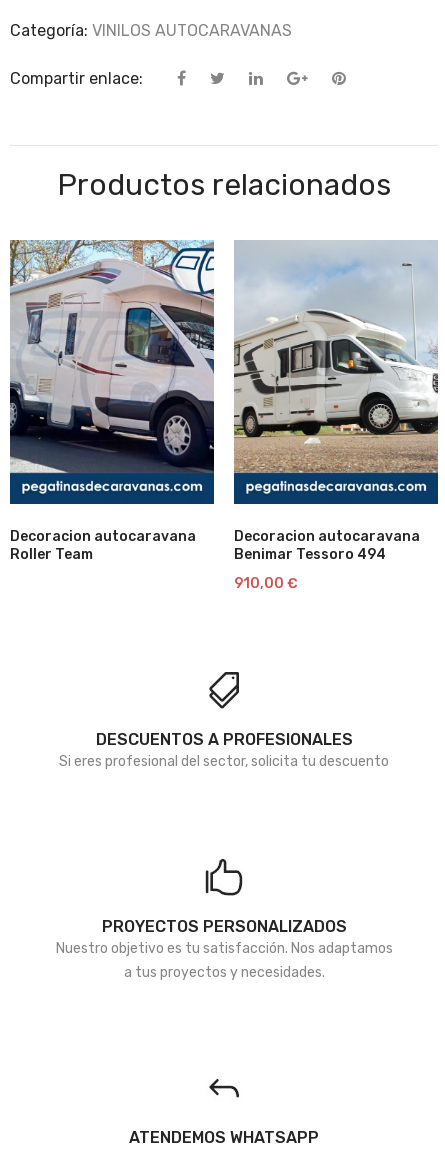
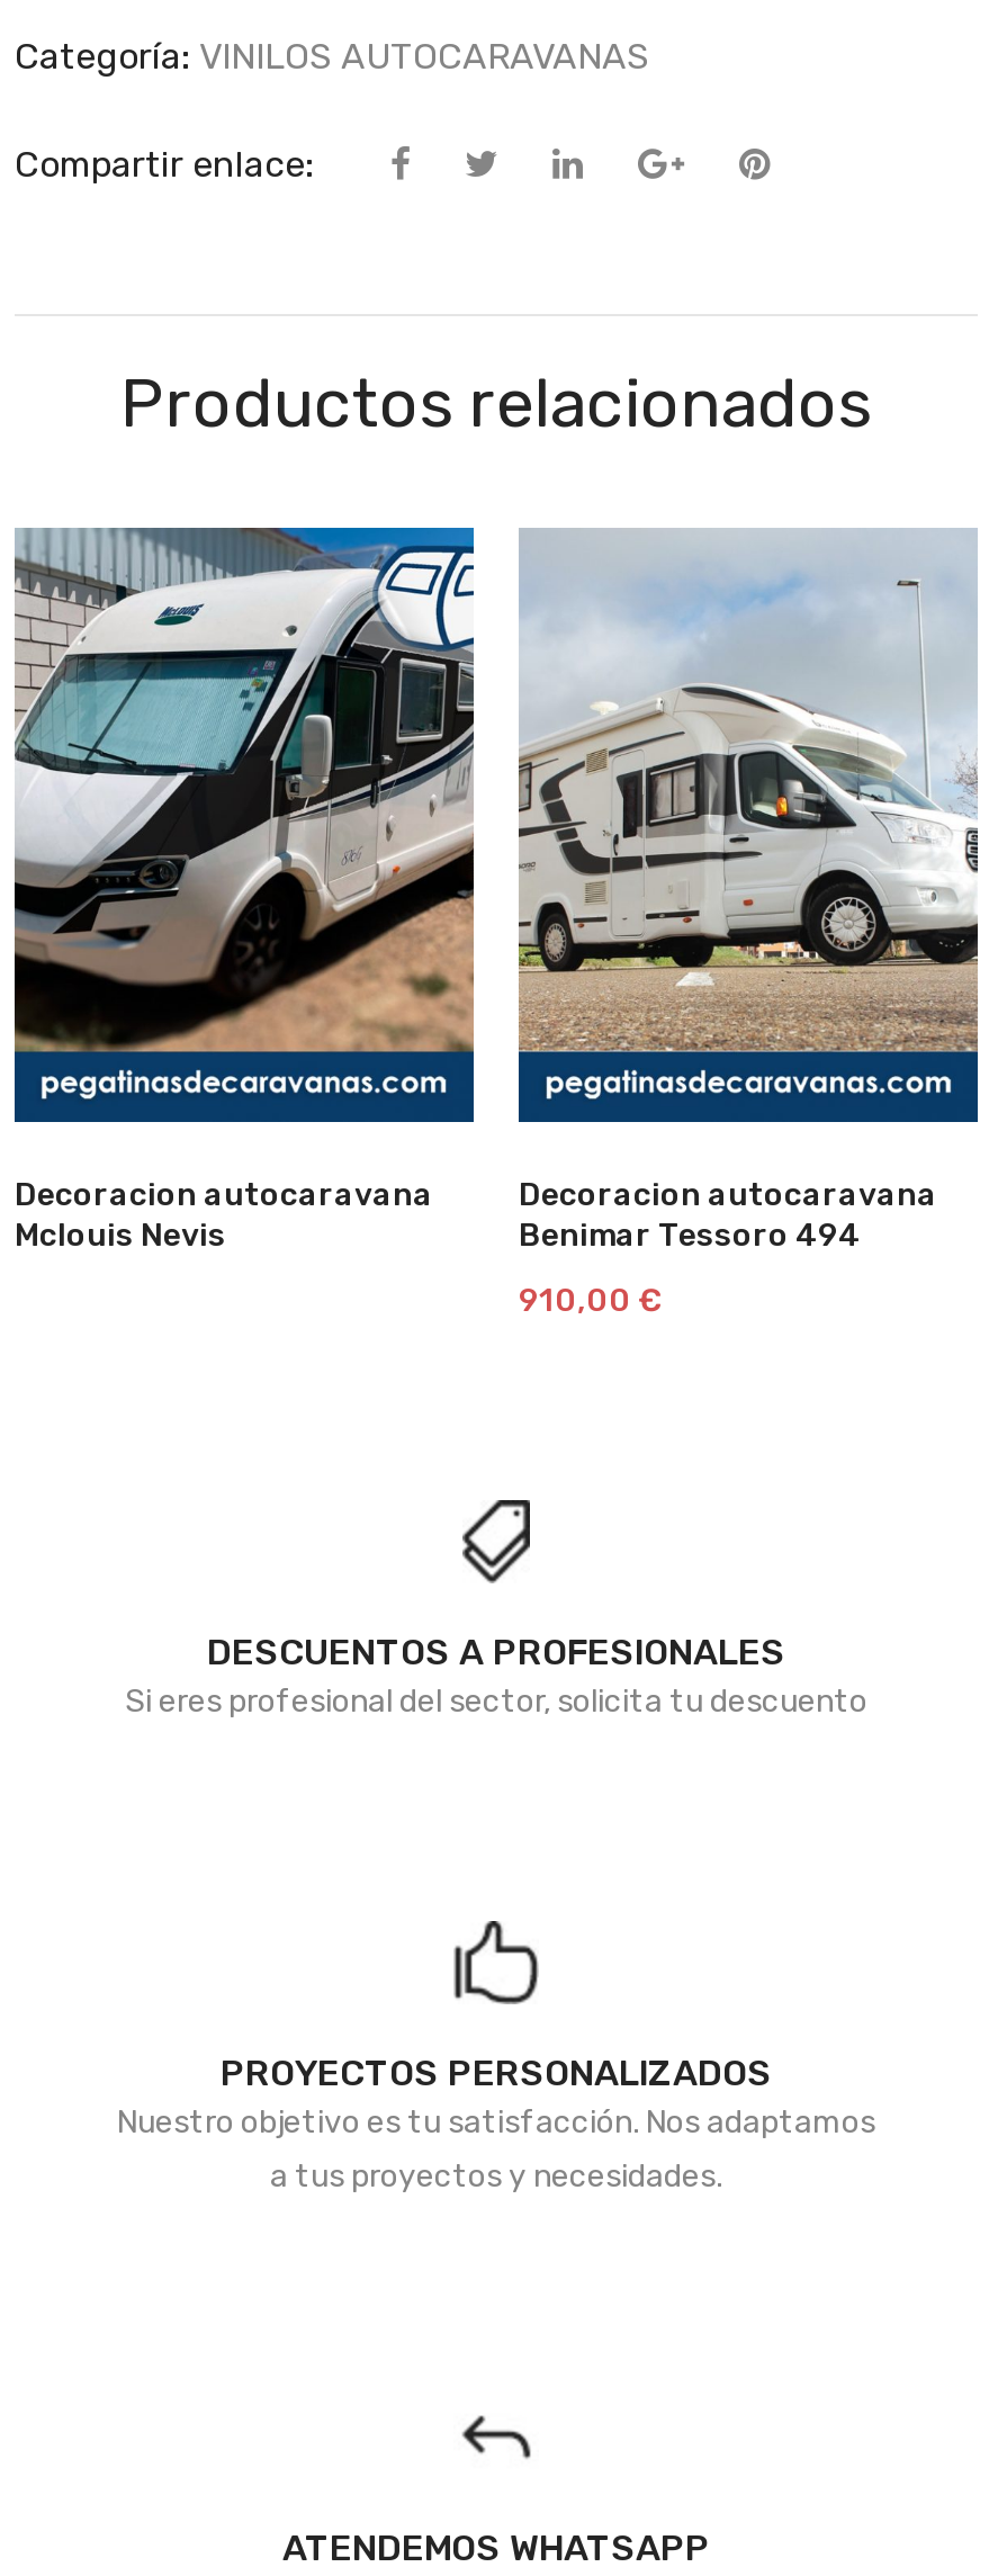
[9,239,215,474] [image] -> [12,526,476,1052] [image]
[10,546,93,563] Roller Team -> [15,1217,226,1255] Mclouis Nevis

